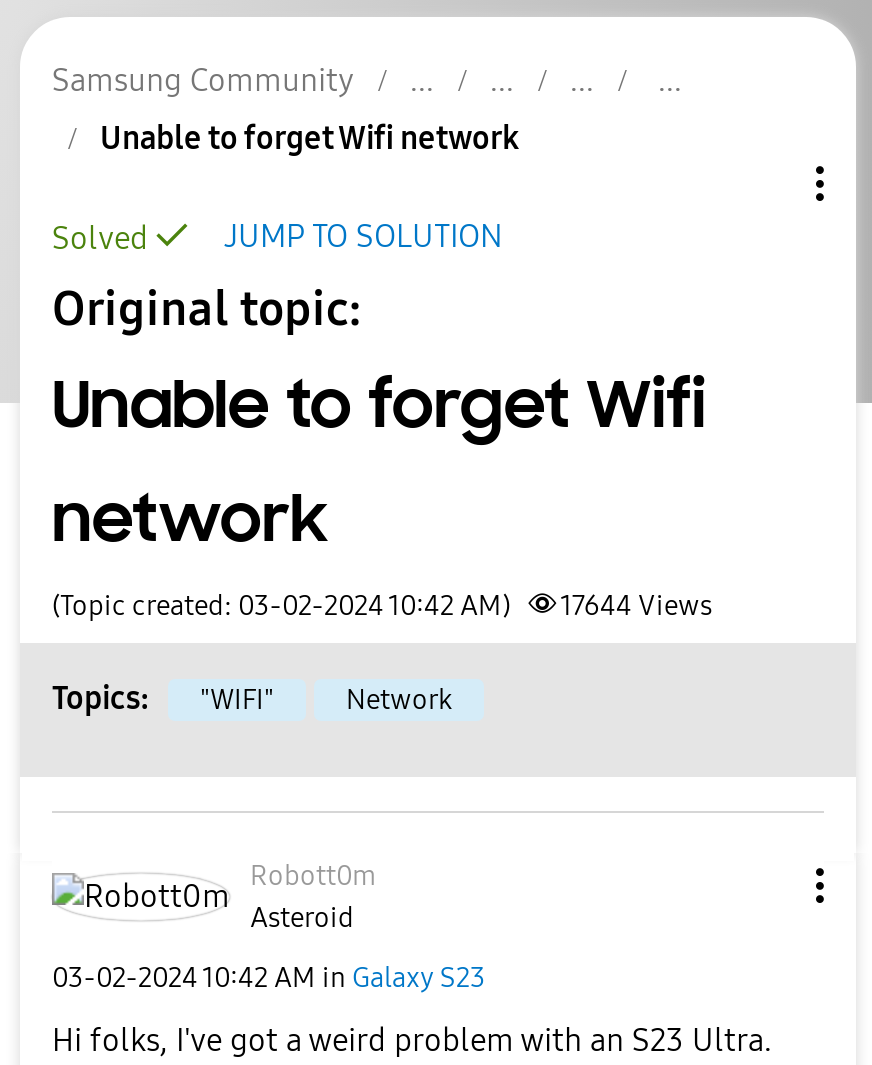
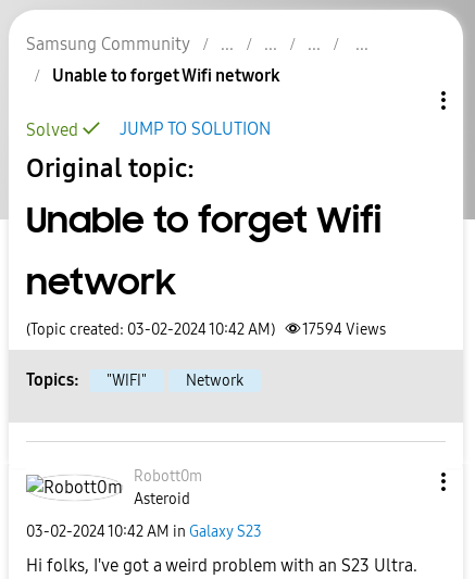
[52,589,712,623] (Topic created: 03-02-2024 10:42 AM) 17644 Views -> [26,320,386,339] (Topic created: 03-02-2024 10:42 AM) 17594 Views

